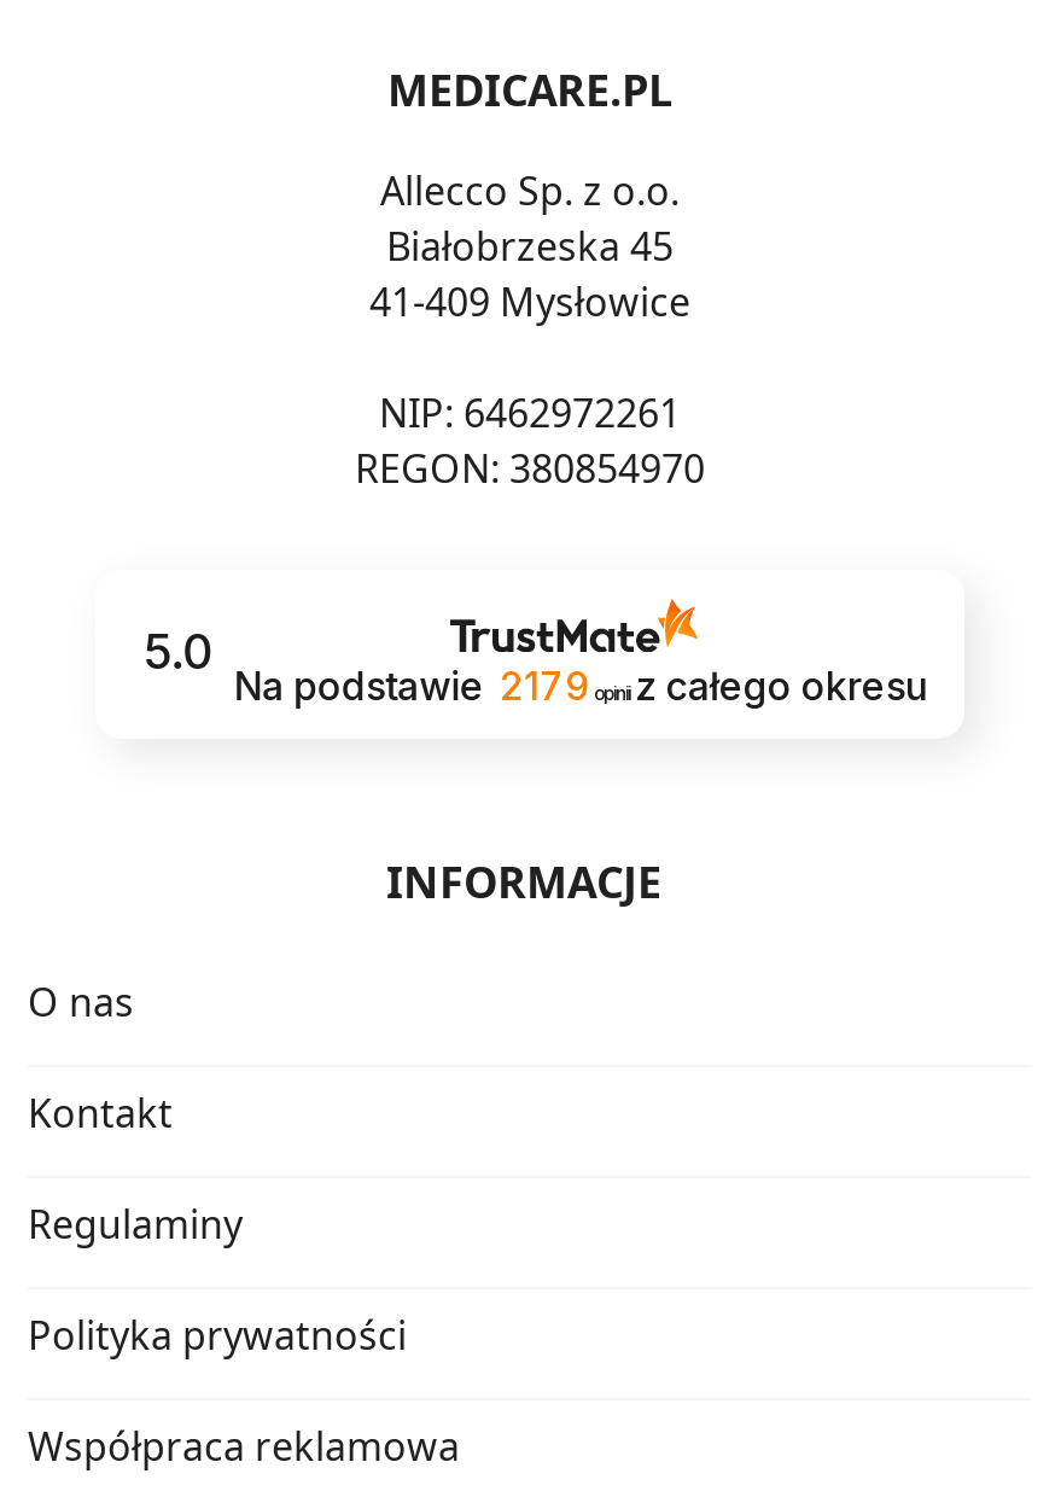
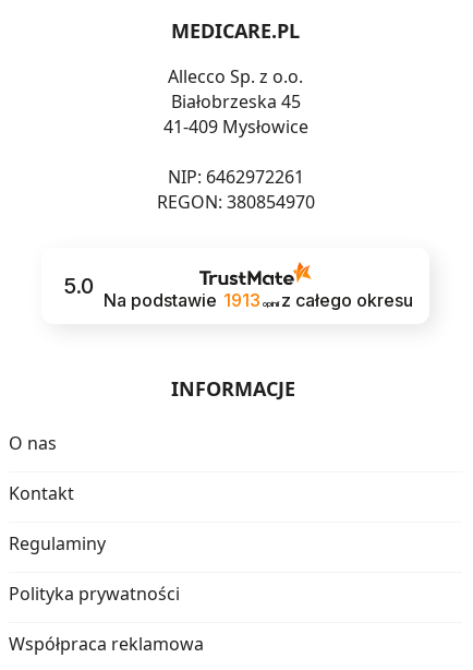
[233,661,927,710] Na podstawie 2179 opiniiz całego okresu -> [103,290,413,311] Na podstawie 1913 opiniiz całego okresu

